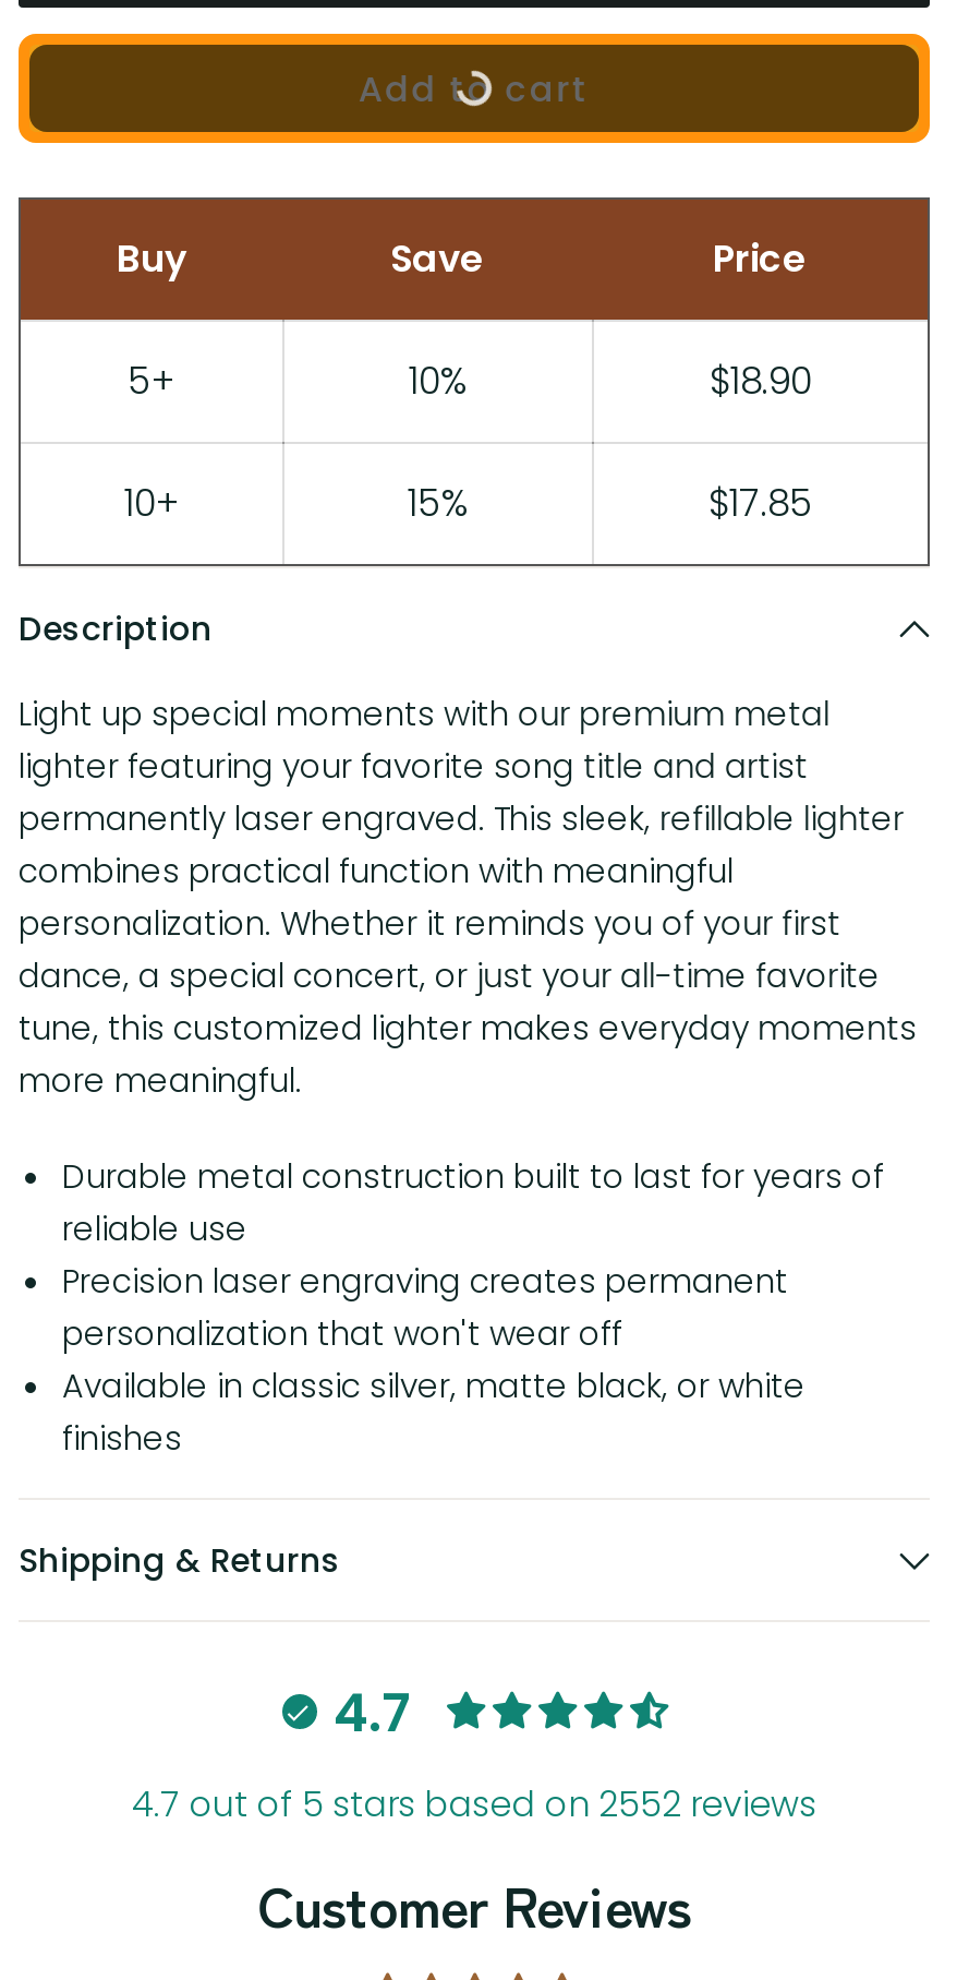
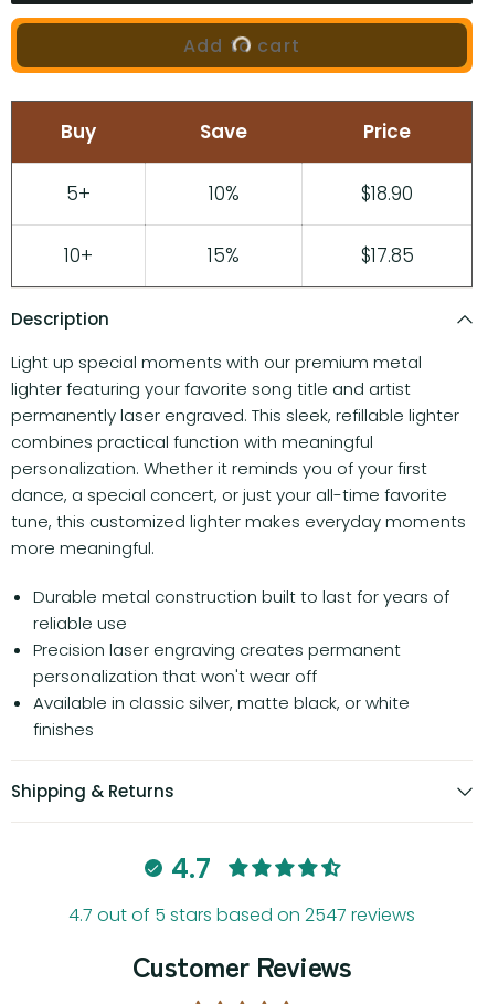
[132,1780,816,1830] 4.7 out of 5 stars based on 2552 reviews -> [68,903,415,928] 4.7 out of 5 stars based on 2547 reviews

